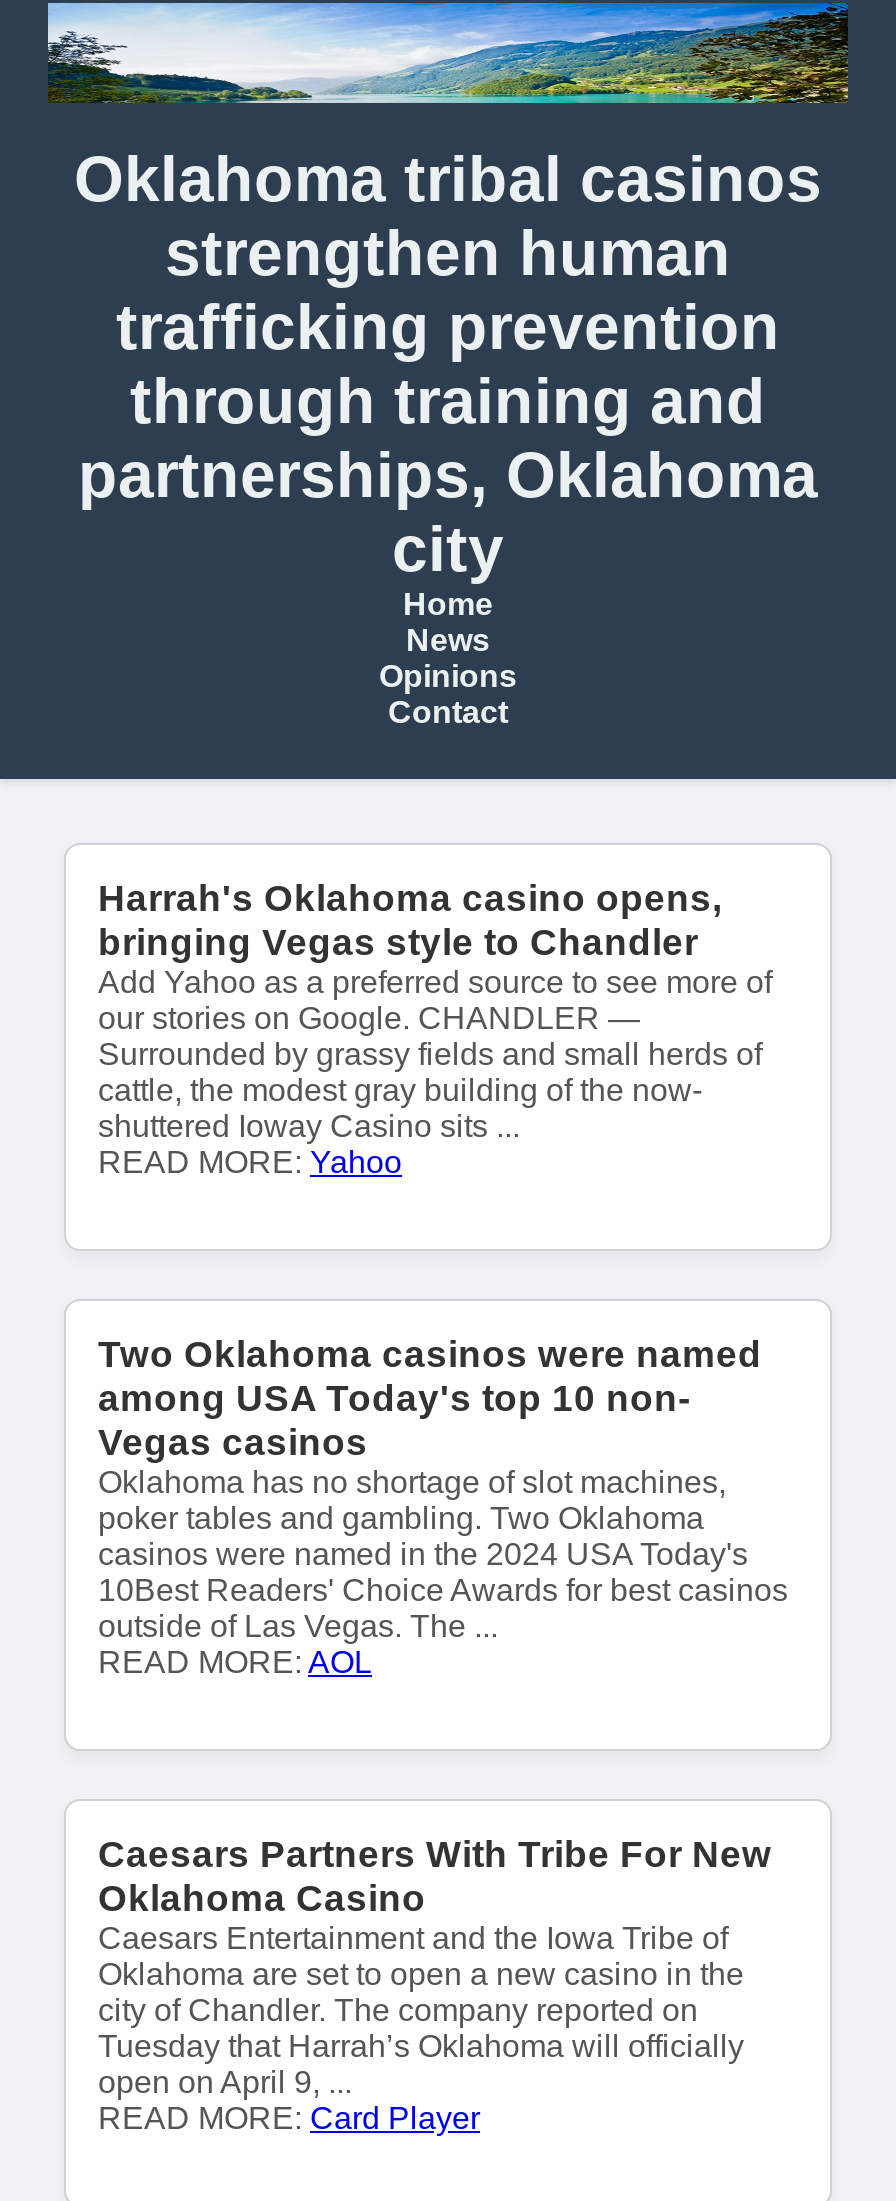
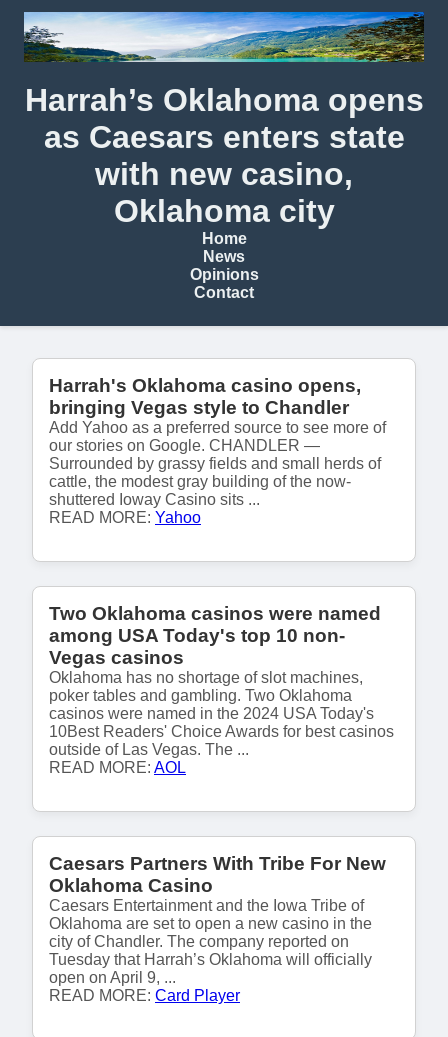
[74,143,822,585] Oklahoma tribal casinos | strengthen human | trafficking prevention | through training and | partnerships, Oklahoma | city -> [24,82,423,229] Harrah’s Oklahoma opens | as Caesars enters state | with new casino, | Oklahoma city

